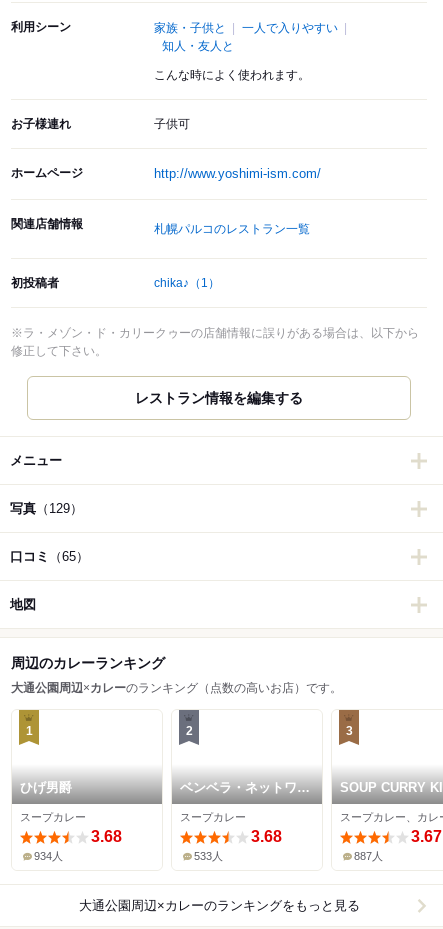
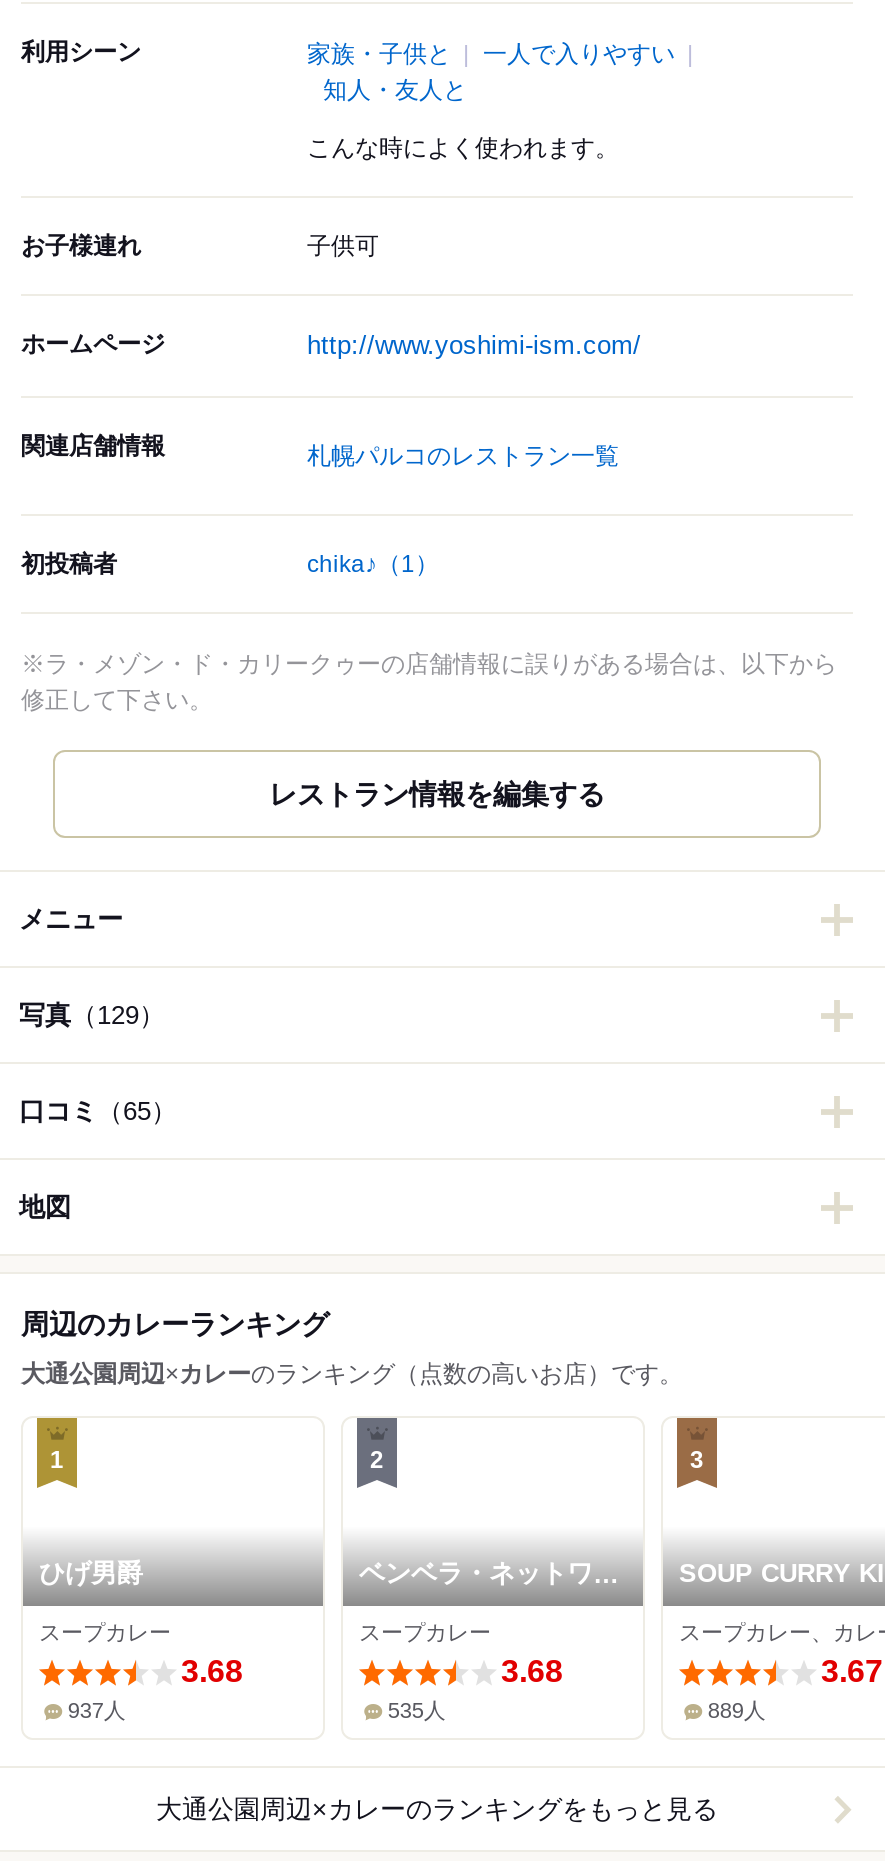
[34,850,63,862] 934人 -> [68,1699,126,1723] 937人
[194,850,223,862] 533人 -> [388,1699,446,1723] 535人
[354,850,383,862] 887人 -> [708,1699,766,1723] 889人

